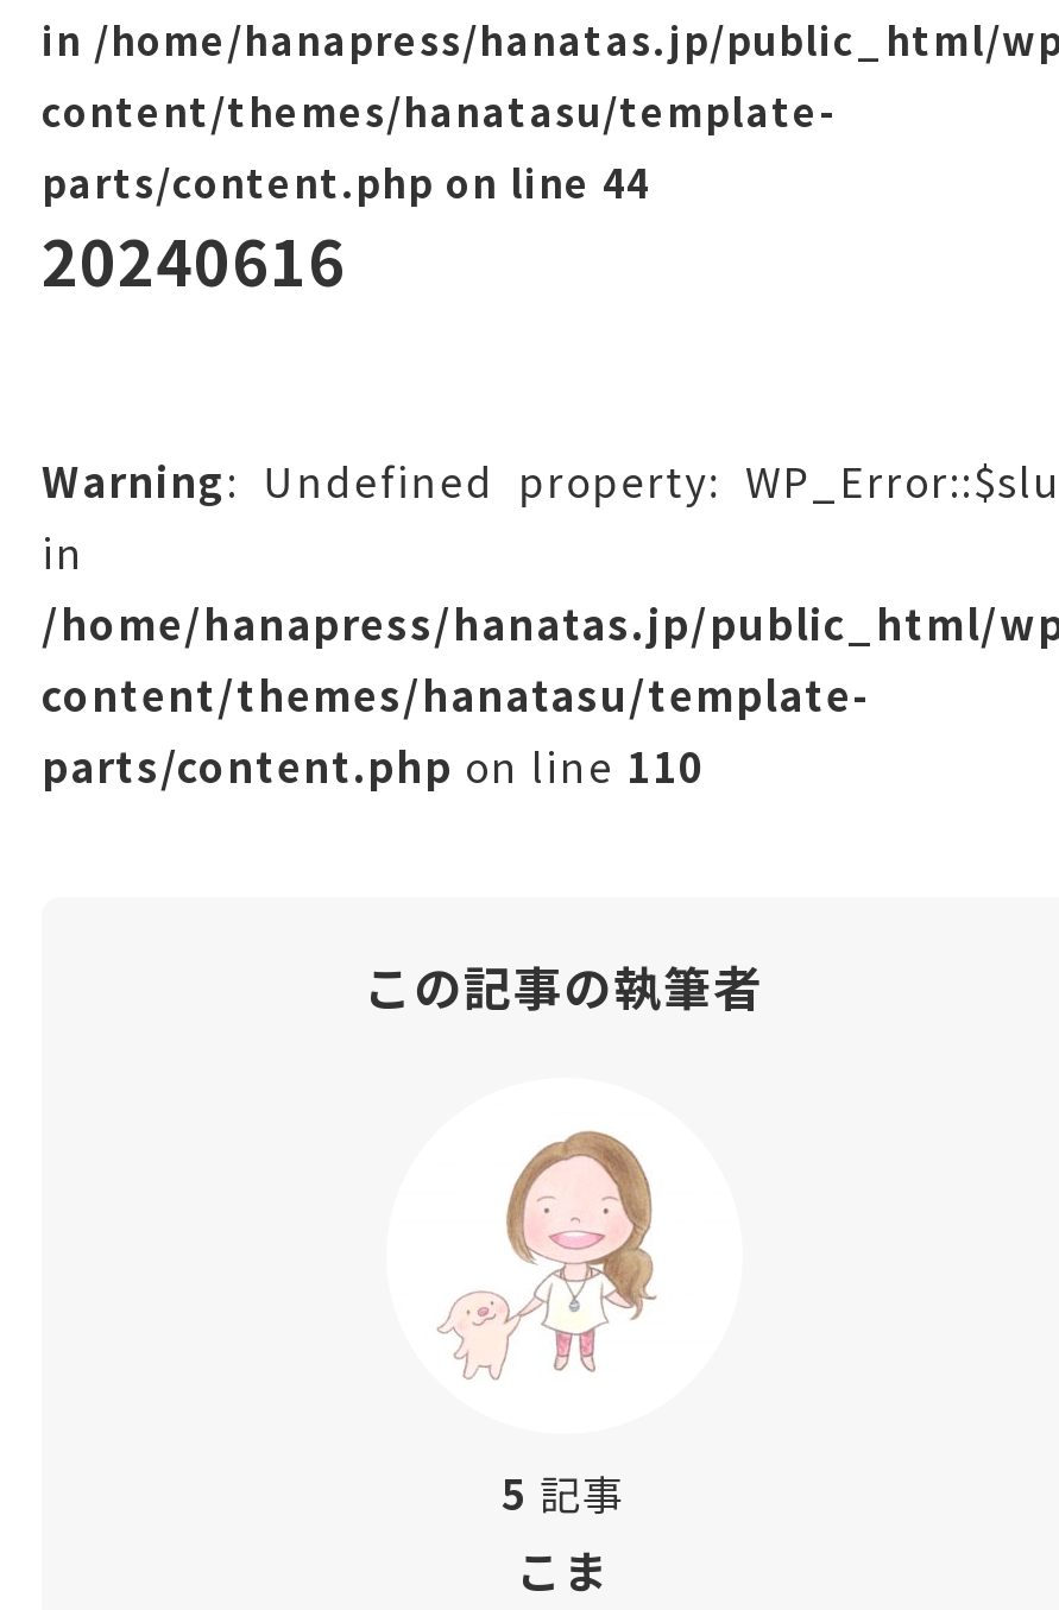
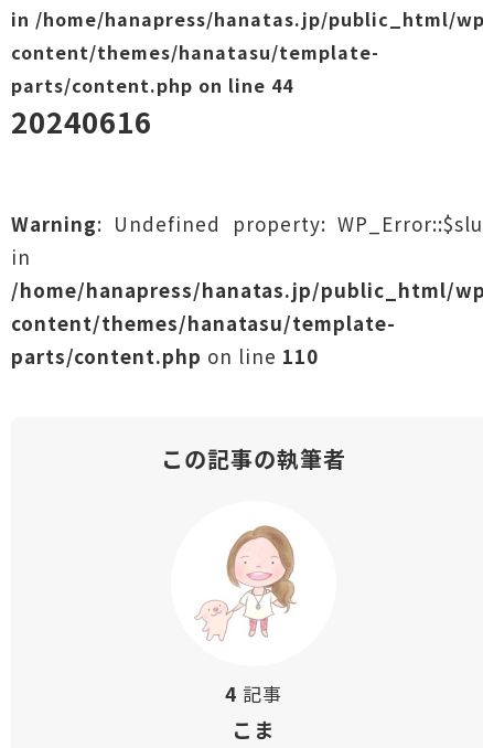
[502,1462,625,1522] 5 記事 -> [224,679,282,707] 4 記事

